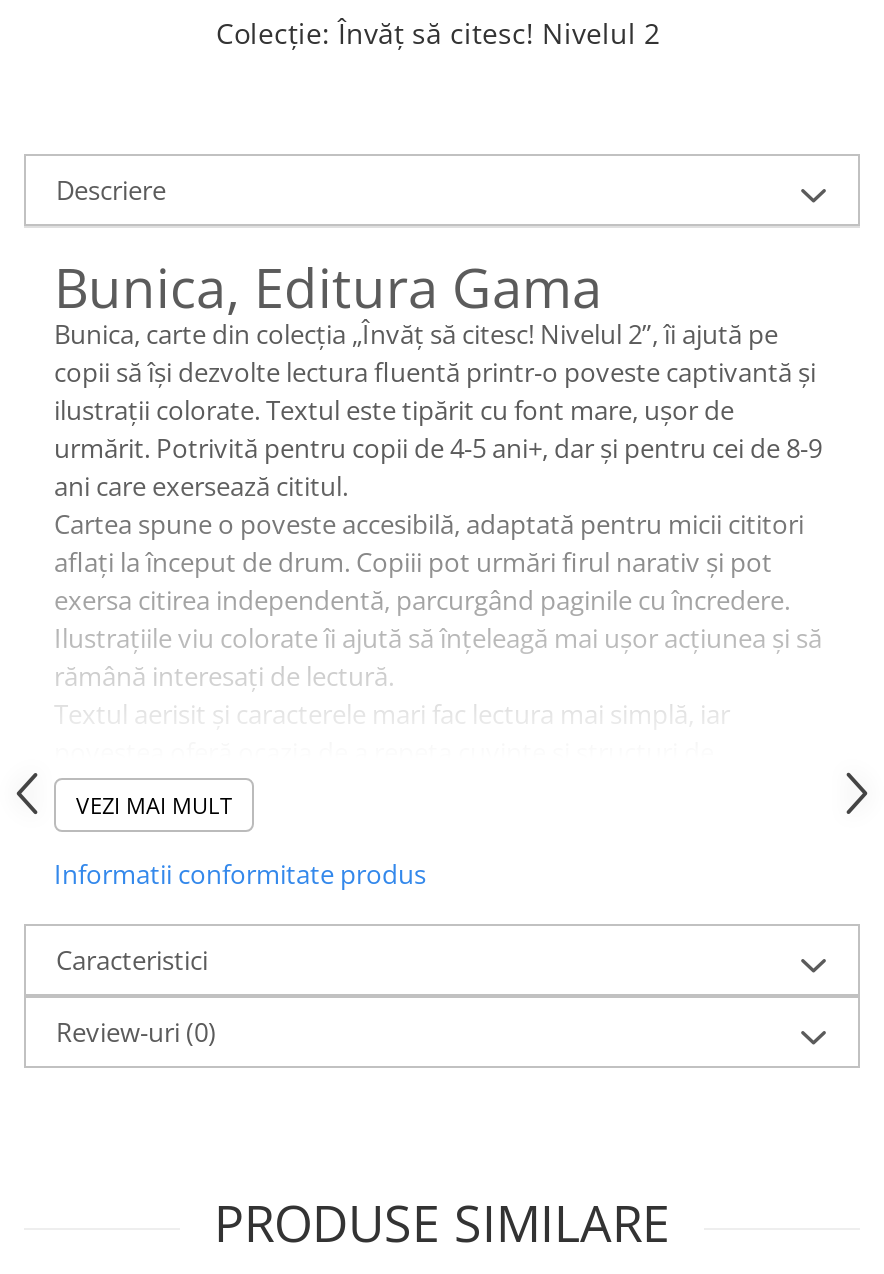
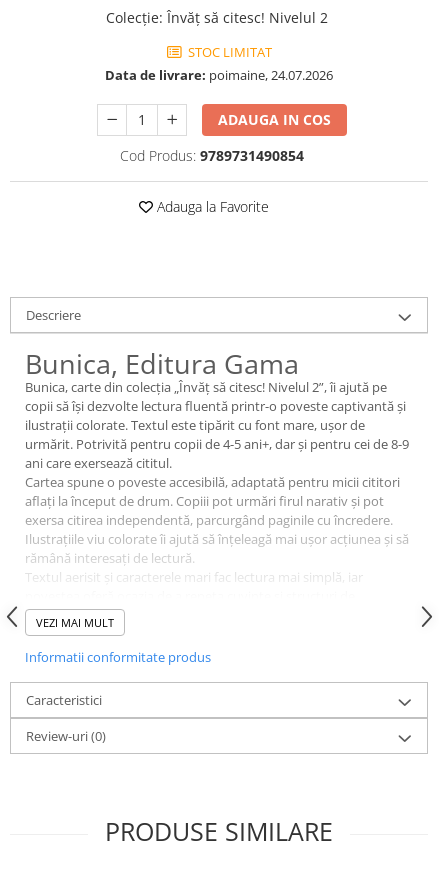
none -> [105,43,333,216] STOC LIMITAT | Data de livrare: poimaine, 24.07.2026 | ADAUGA IN COS | Cod Produs: 9789731490854 | Adauga la Favorite

